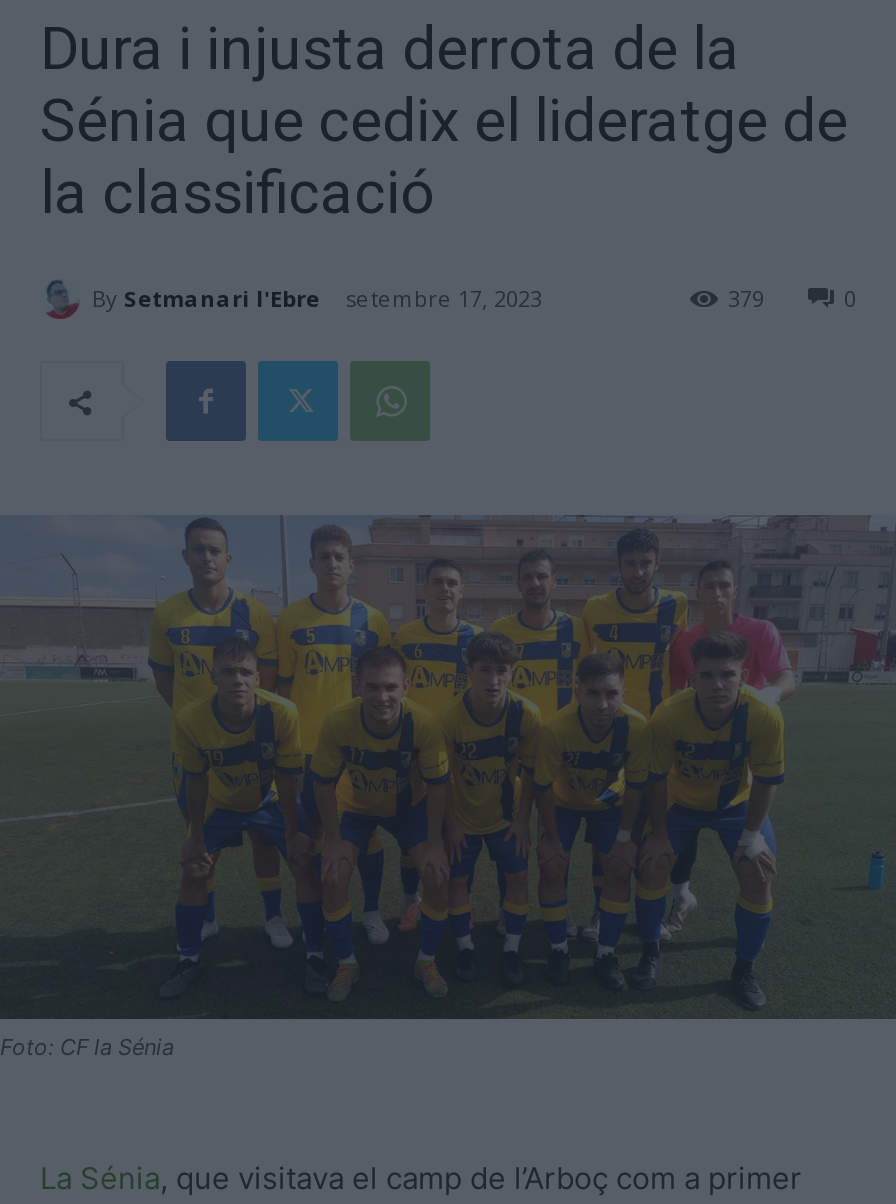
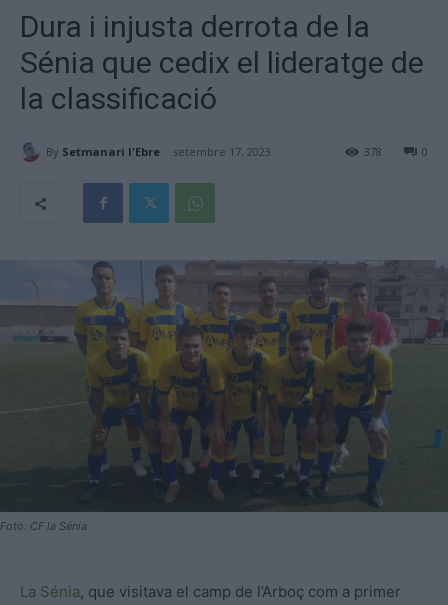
[728,283,764,313] 379 -> [364,144,382,159] 378

